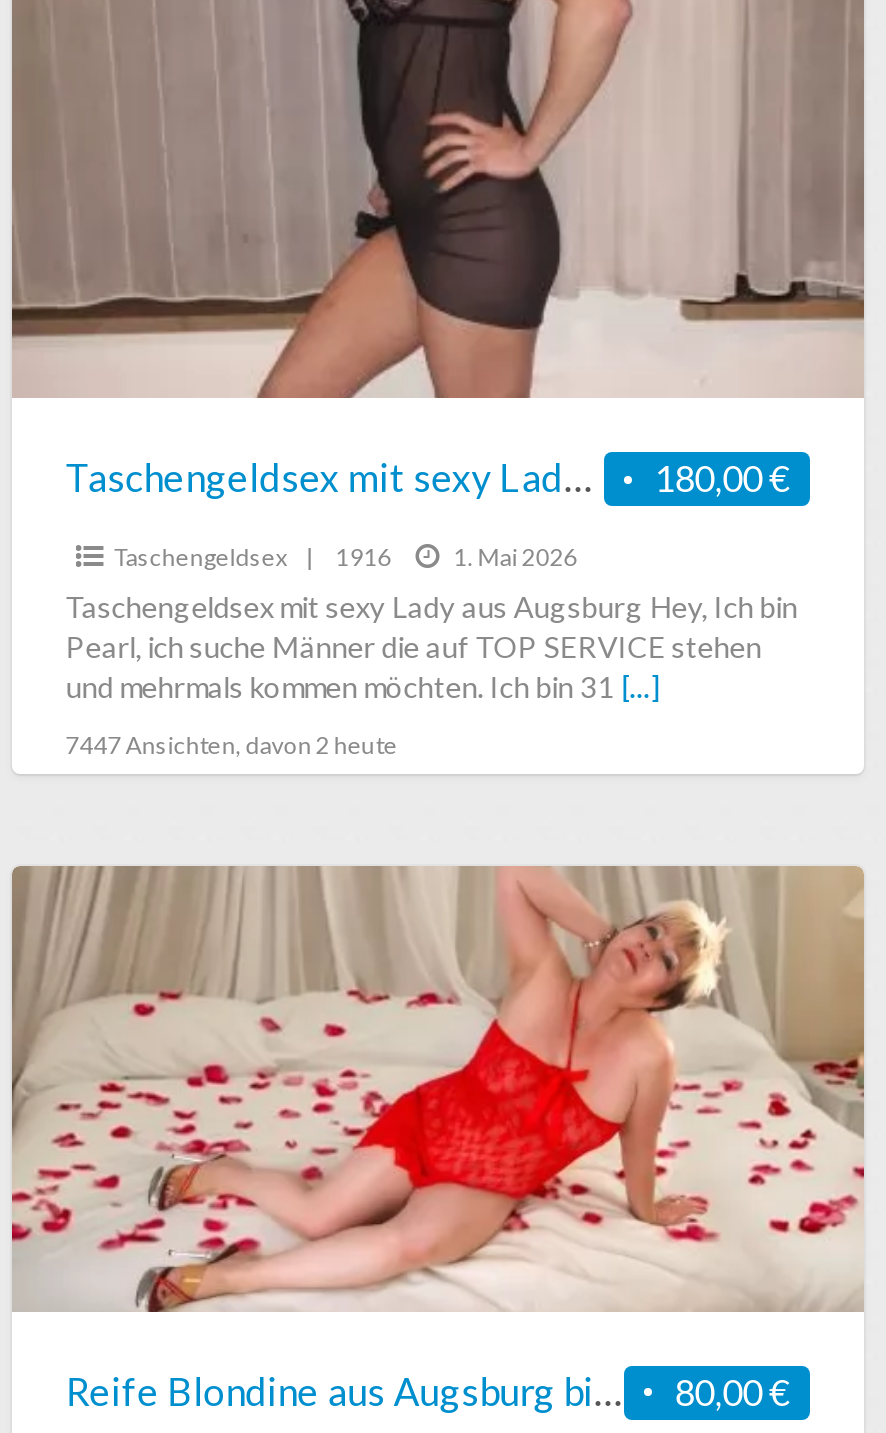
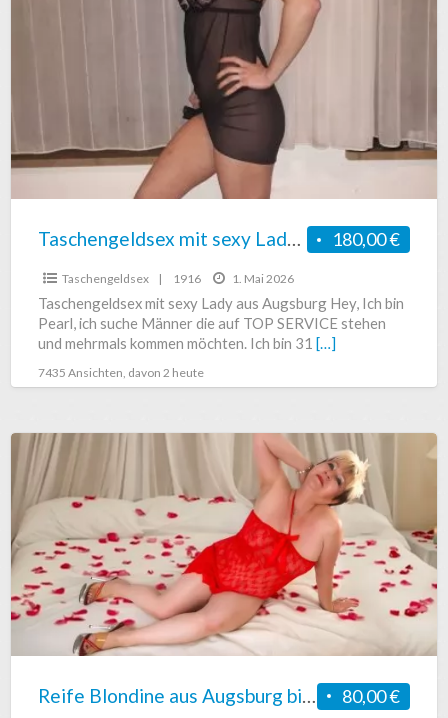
[65,731,397,761] 7447 Ansichten, davon 2 heute -> [38,365,204,380] 7435 Ansichten, davon 2 heute

